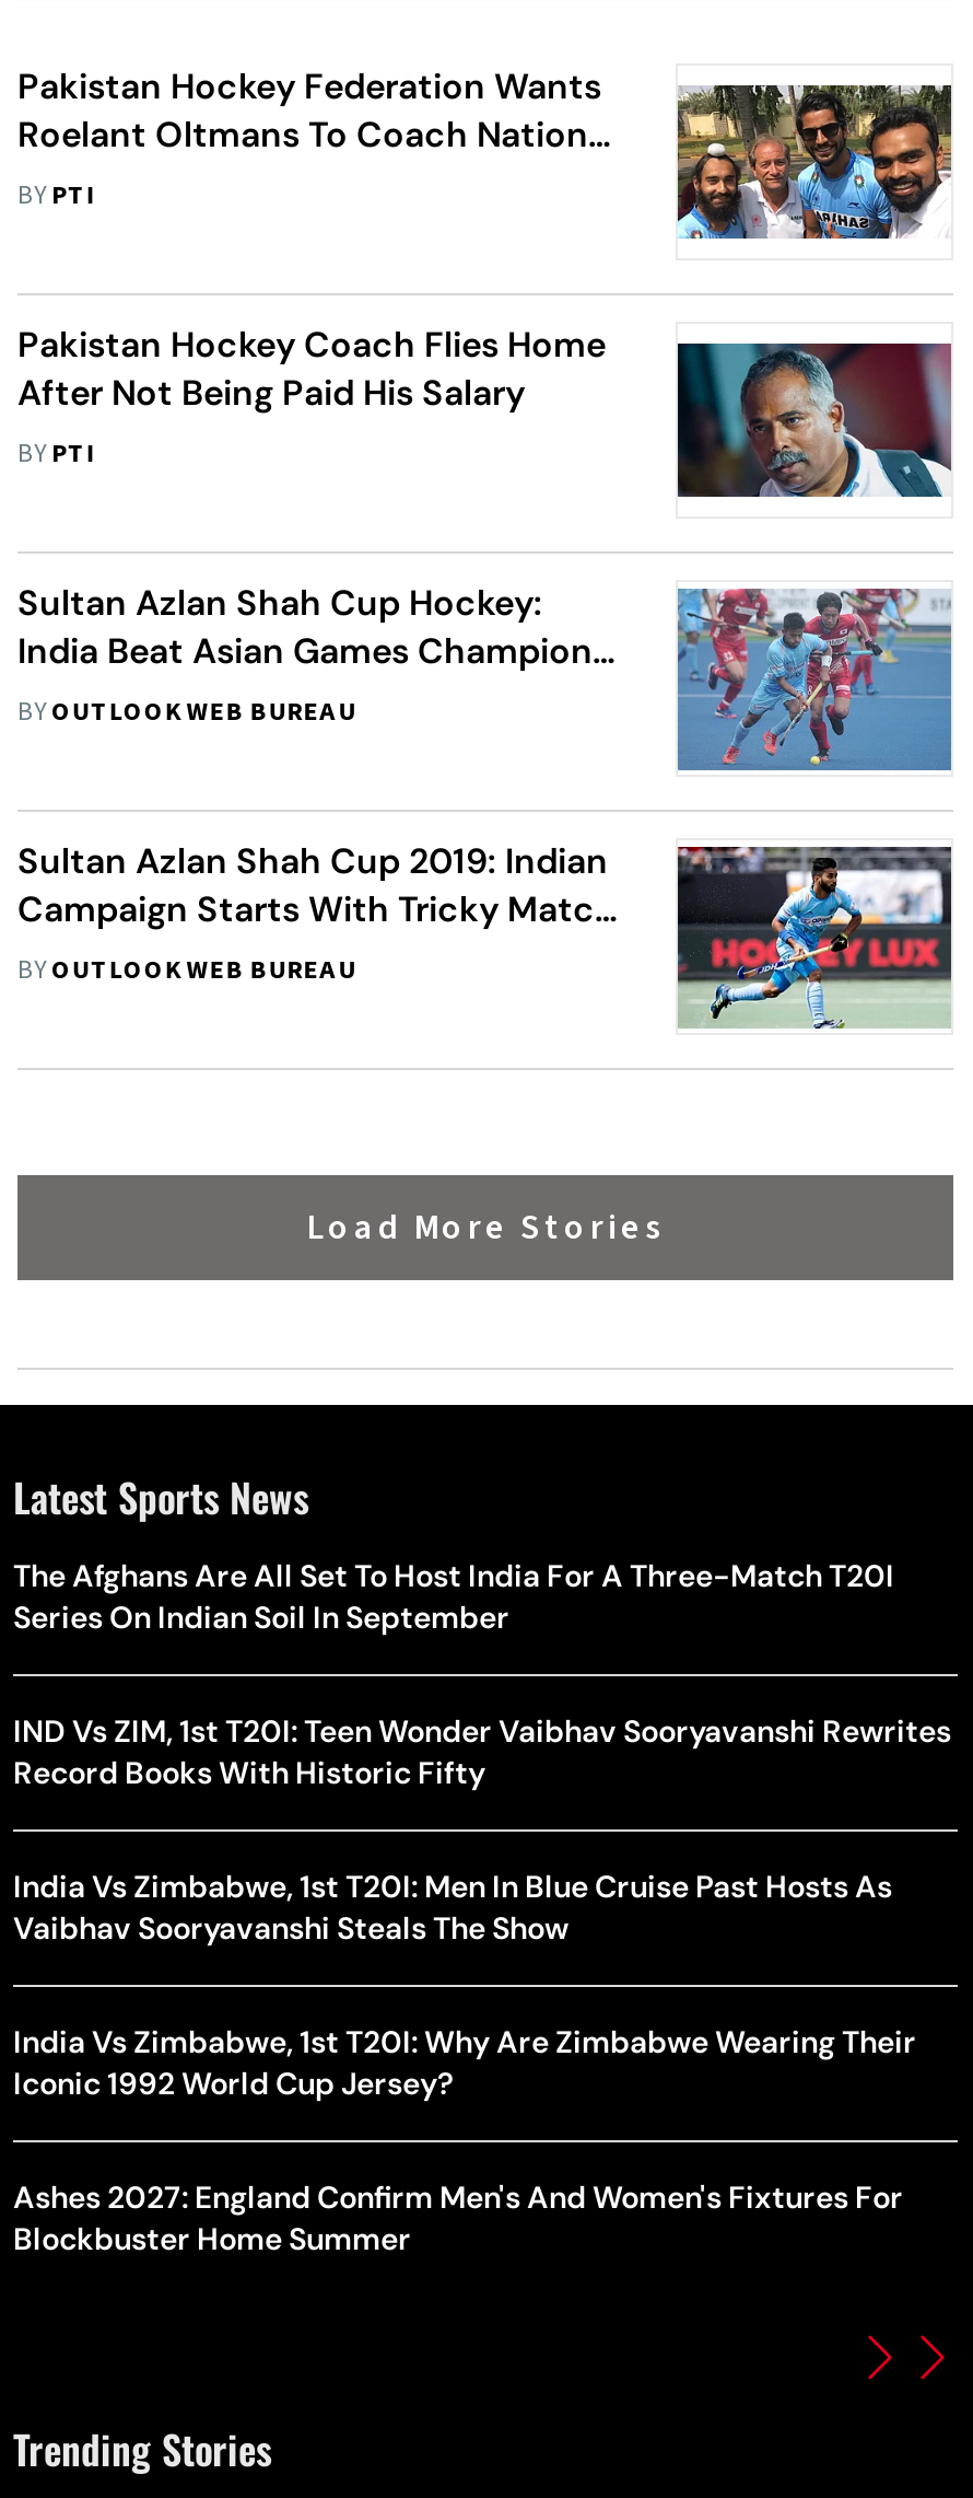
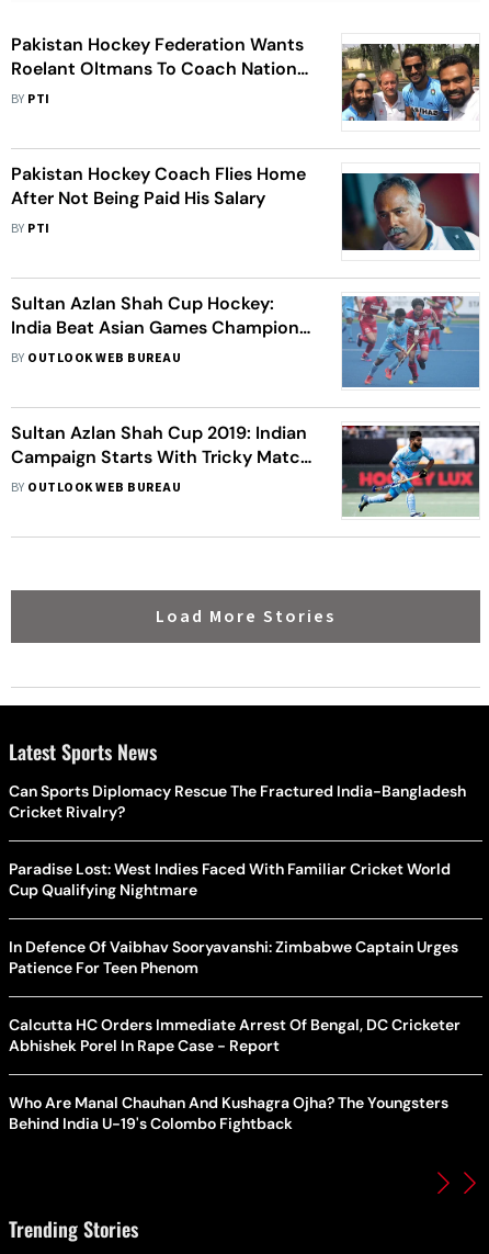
[13,1556,894,1637] The Afghans Are All Set To Host India For A Three-Match T20I | Series On Indian Soil In September -> [9,781,466,822] Can Sports Diplomacy Rescue The Fractured India-Bangladesh | Cricket Rivalry?
[13,1712,951,1793] IND Vs ZIM, 1st T20I: Teen Wonder Vaibhav Sooryavanshi Rewrites | Record Books With Historic Fifty -> [9,859,451,900] Paradise Lost: West Indies Faced With Familiar Cricket World | Cup Qualifying Nightmare
[13,1867,892,1948] India Vs Zimbabwe, 1st T20I: Men In Blue Cruise Past Hosts As | Vaibhav Sooryavanshi Steals The Show -> [9,937,458,978] In Defence Of Vaibhav Sooryavanshi: Zimbabwe Captain Urges | Patience For Teen Phenom
[13,2022,916,2103] India Vs Zimbabwe, 1st T20I: Why Are Zimbabwe Wearing Their | Iconic 1992 World Cup Jersey? -> [9,1015,460,1056] Calcutta HC Orders Immediate Arrest Of Bengal, DC Cricketer | Abhishek Porel In Rape Case - Report
[13,2178,903,2259] Ashes 2027: England Confirm Men's And Women's Fixtures For | Blockbuster Home Summer -> [9,1093,448,1134] Who Are Manal Chauhan And Kushagra Ojha? The Youngsters | Behind India U-19's Colombo Fightback

